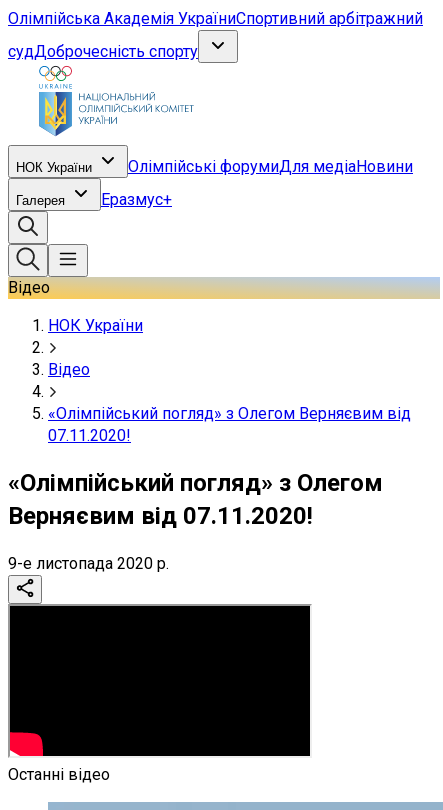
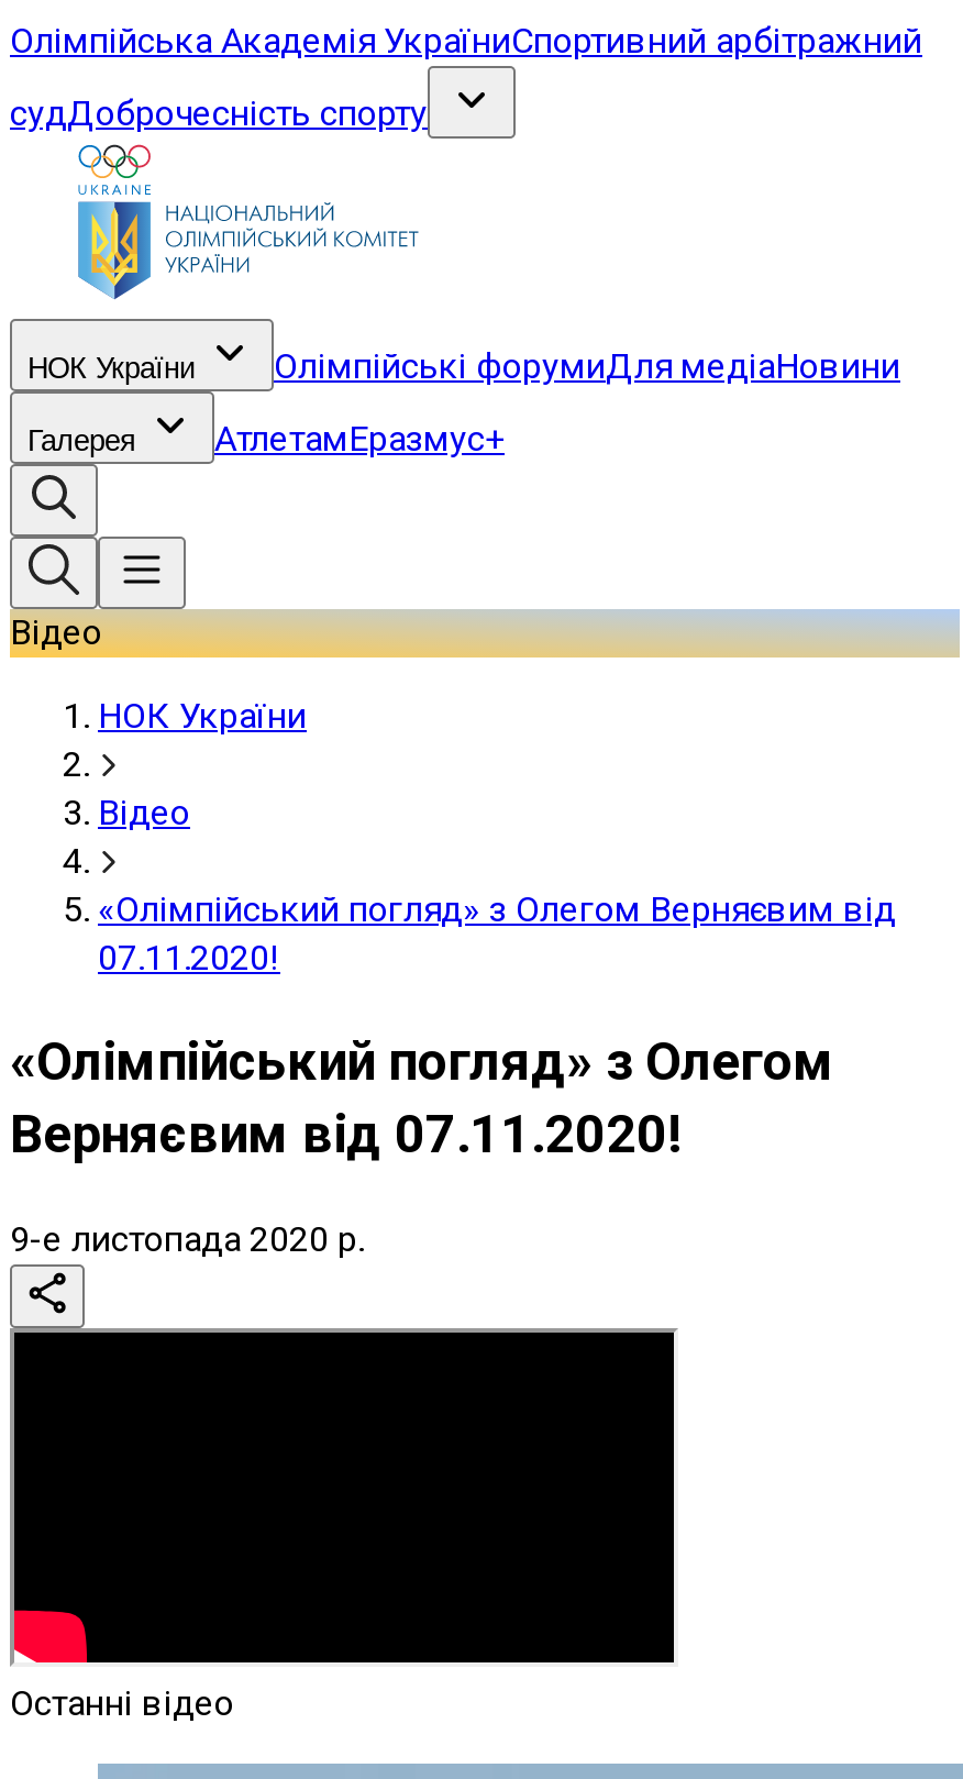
[101,190,172,209] Еразмус+ -> [214,418,505,460] АтлетамЕразмус+

